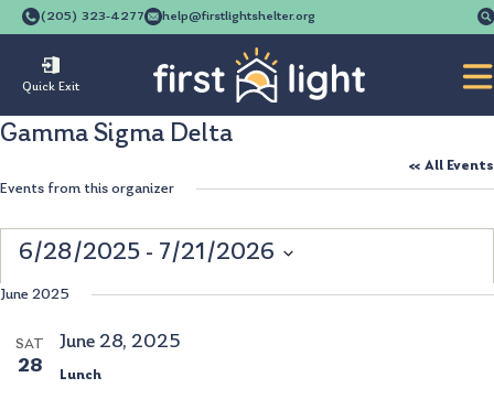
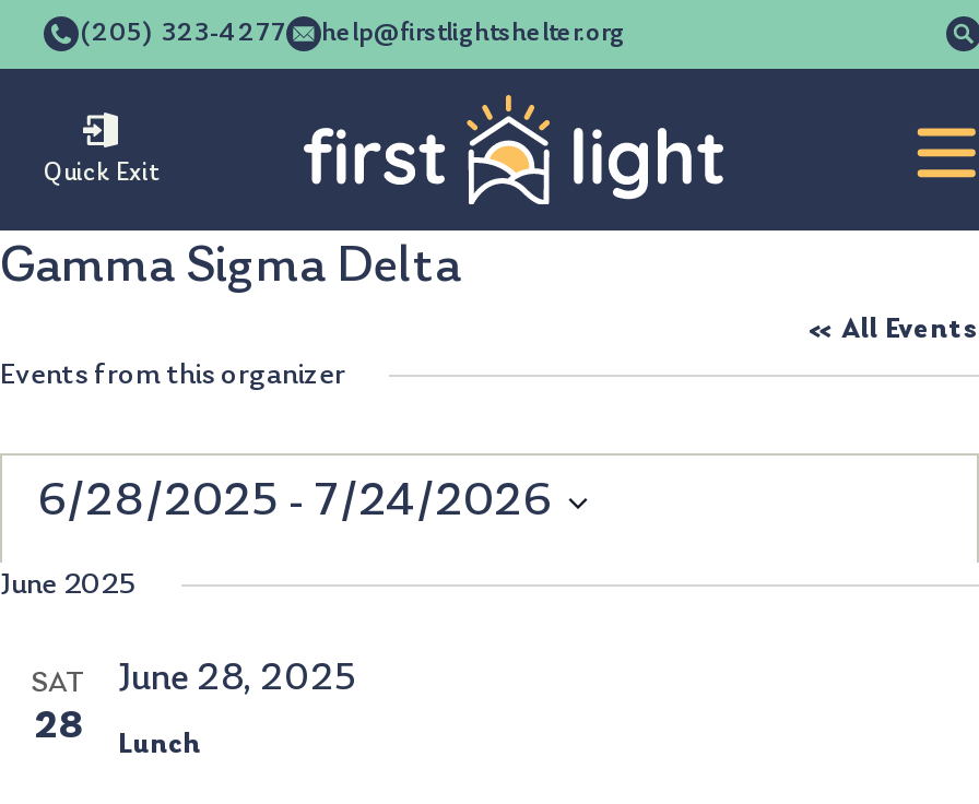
[19,241,275,266] 6/28/2025 - 7/21/2026 -> [37,479,551,527] 6/28/2025 - 7/24/2026

